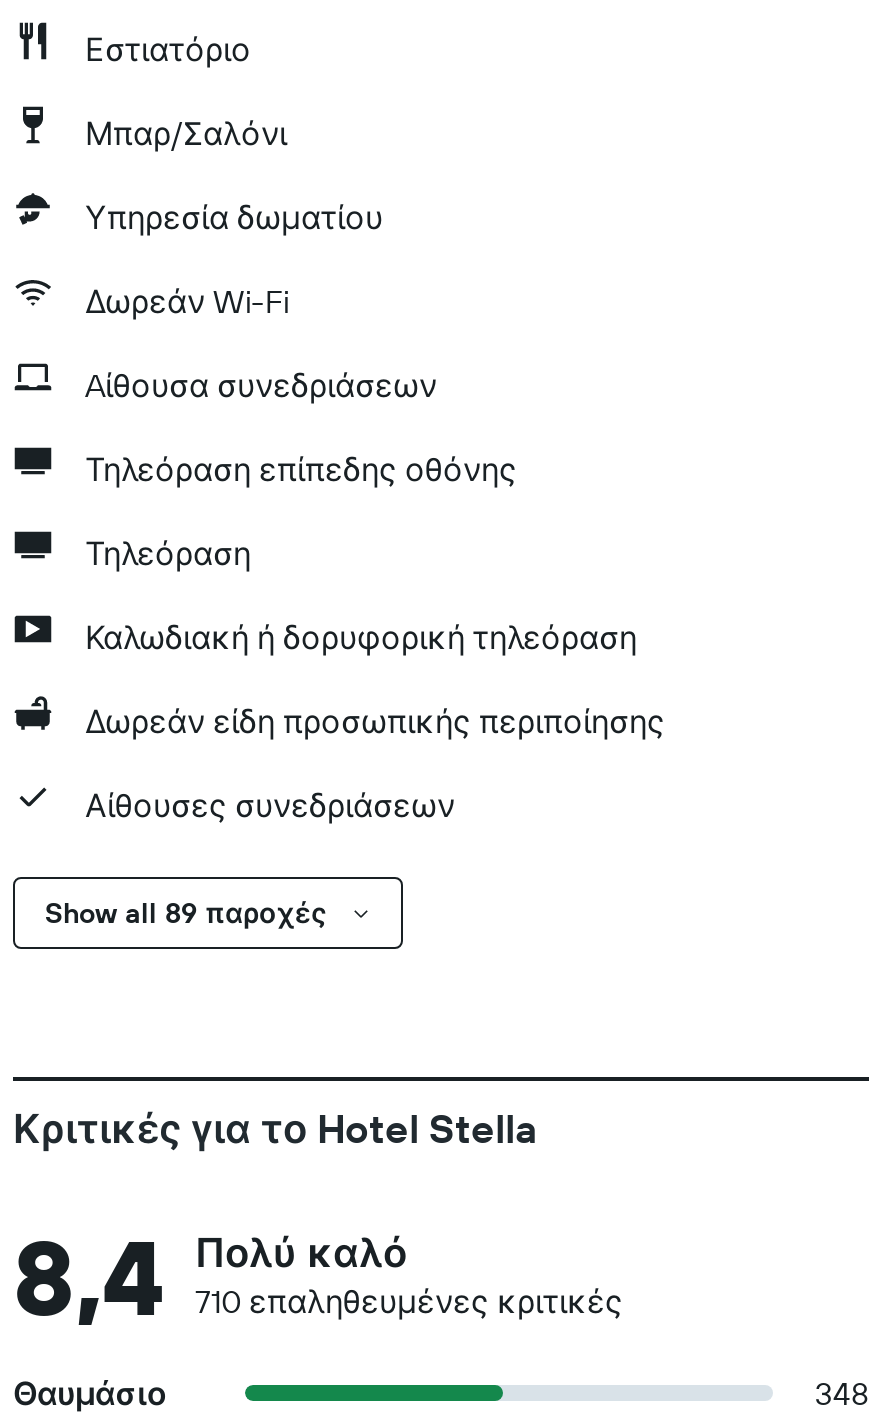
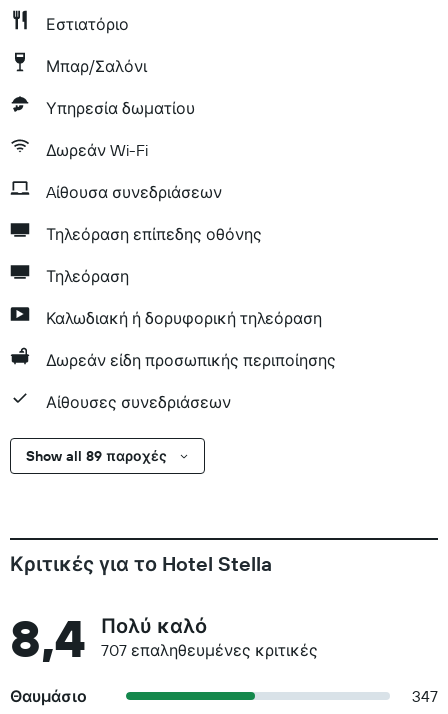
[195,1281,623,1321] 710 επαληθευμένες κριτικές -> [101,640,318,660] 707 επαληθευμένες κριτικές
[815,1373,869,1413] 348 -> [412,686,438,706] 347

